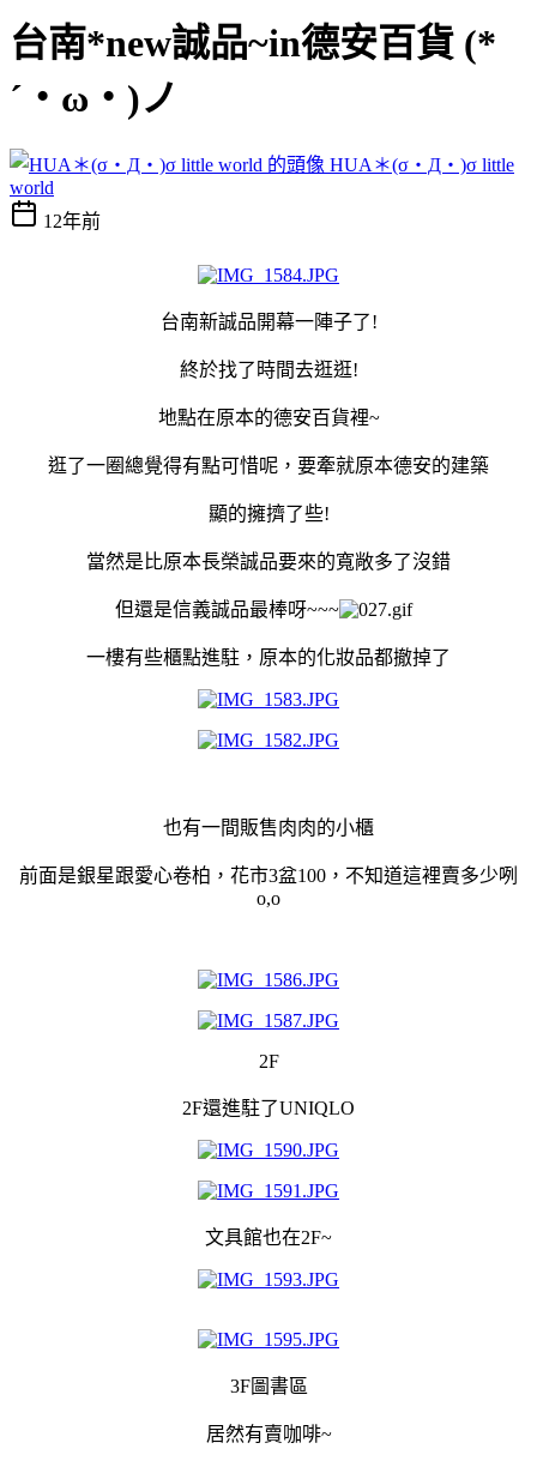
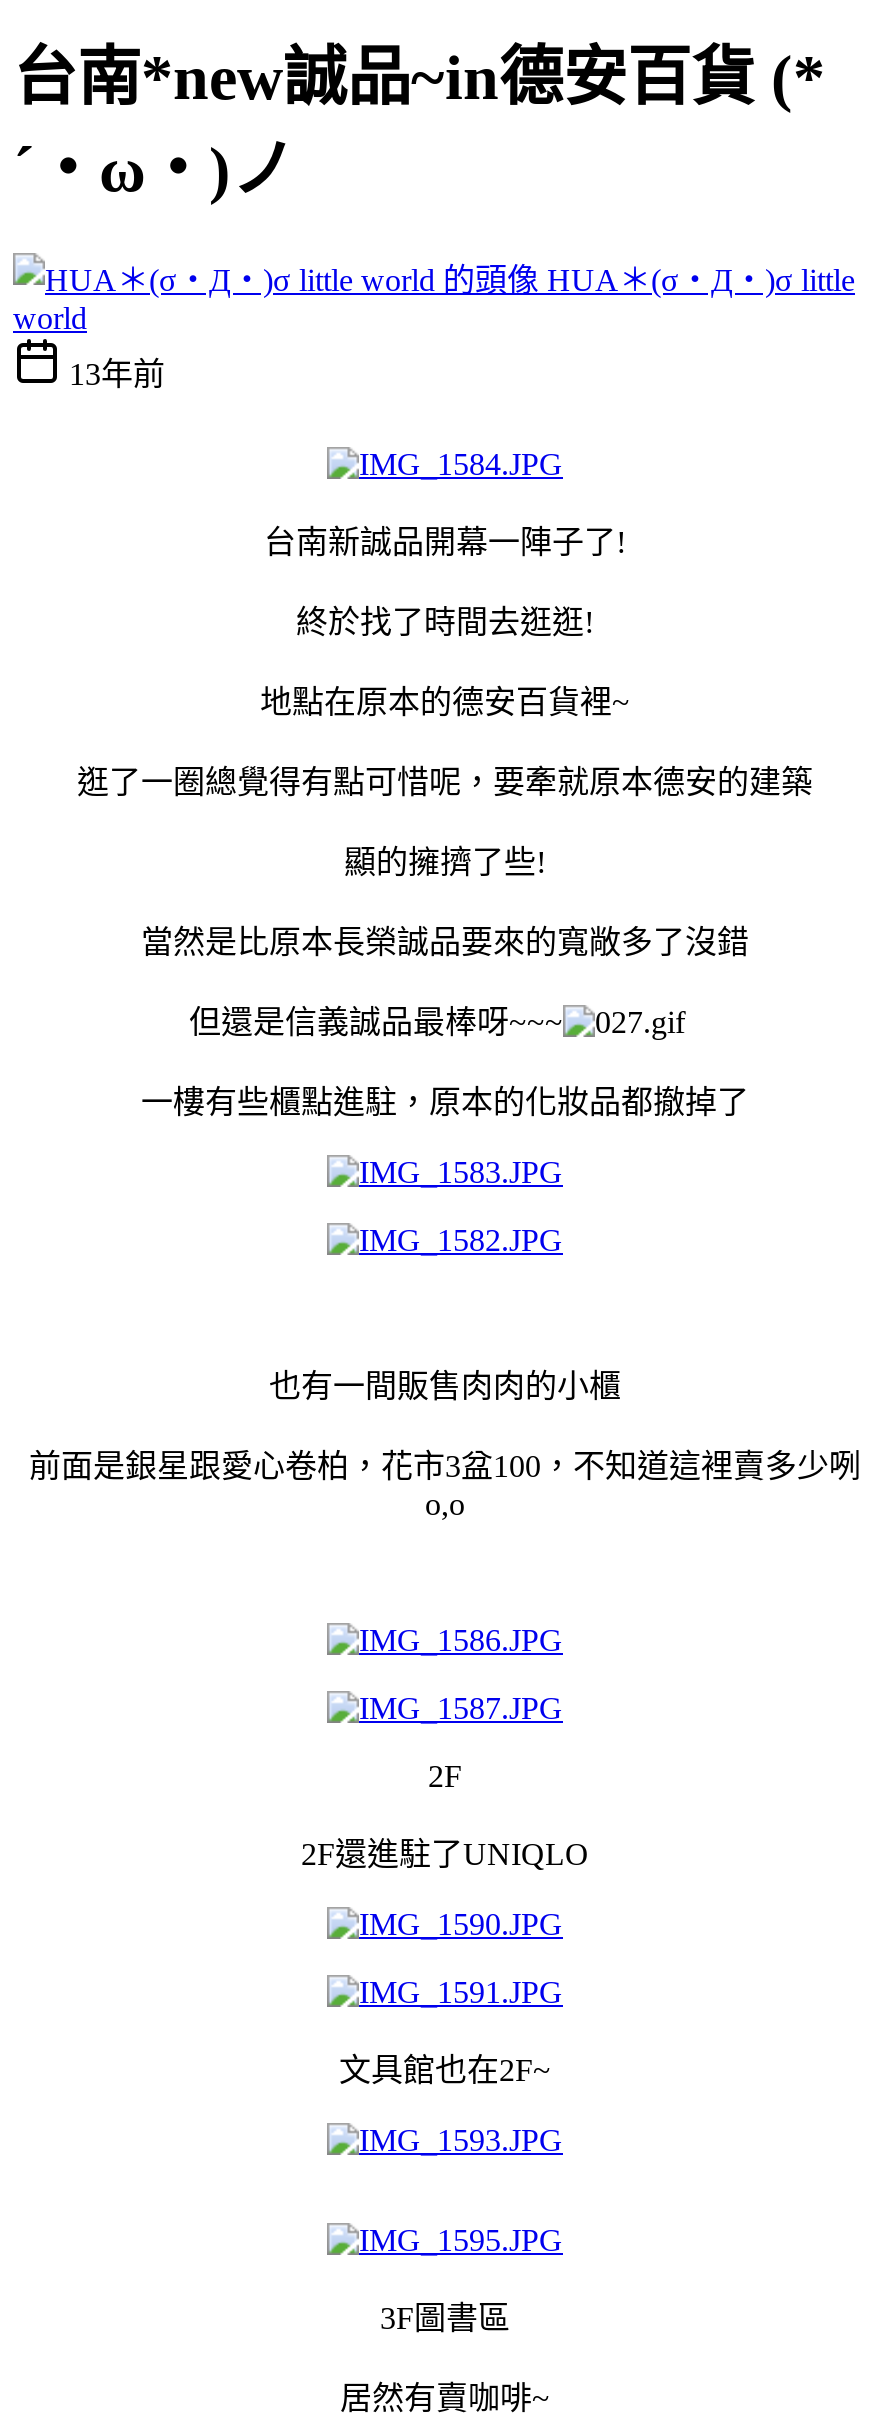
[43,211,101,231] 12年前 -> [69,357,165,391] 13年前

